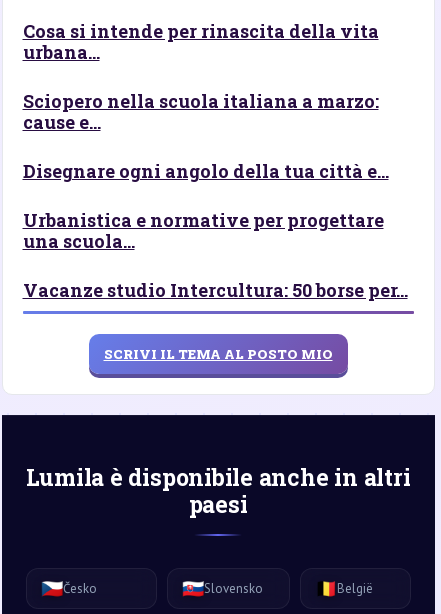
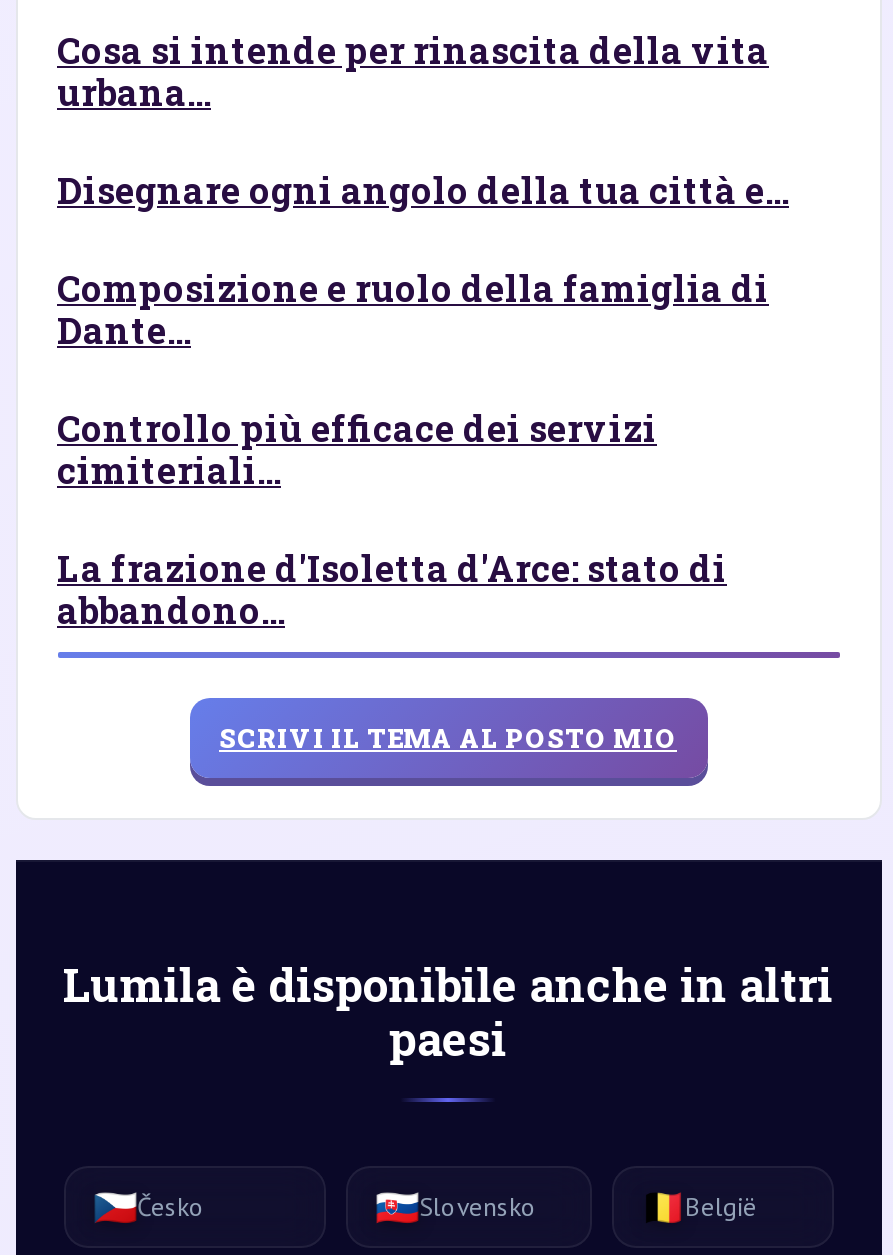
[22,89,378,134] Sciopero nella scuola italiana a marzo: | cause e... -> none
moved [22,159,388,183] -> [57,166,789,214]: Disegnare ogni angolo della tua città e...
[22,208,407,302] Urbanistica e normative per progettare | una scuola... | Vacanze studio Intercultura: 50 borse per... -> [57,264,769,634] Composizione e ruolo della famiglia di | Dante... | Controllo più efficace dei servizi | cimiteriali... | La frazione d'Isoletta d'Arce: stato di | abbandono...

